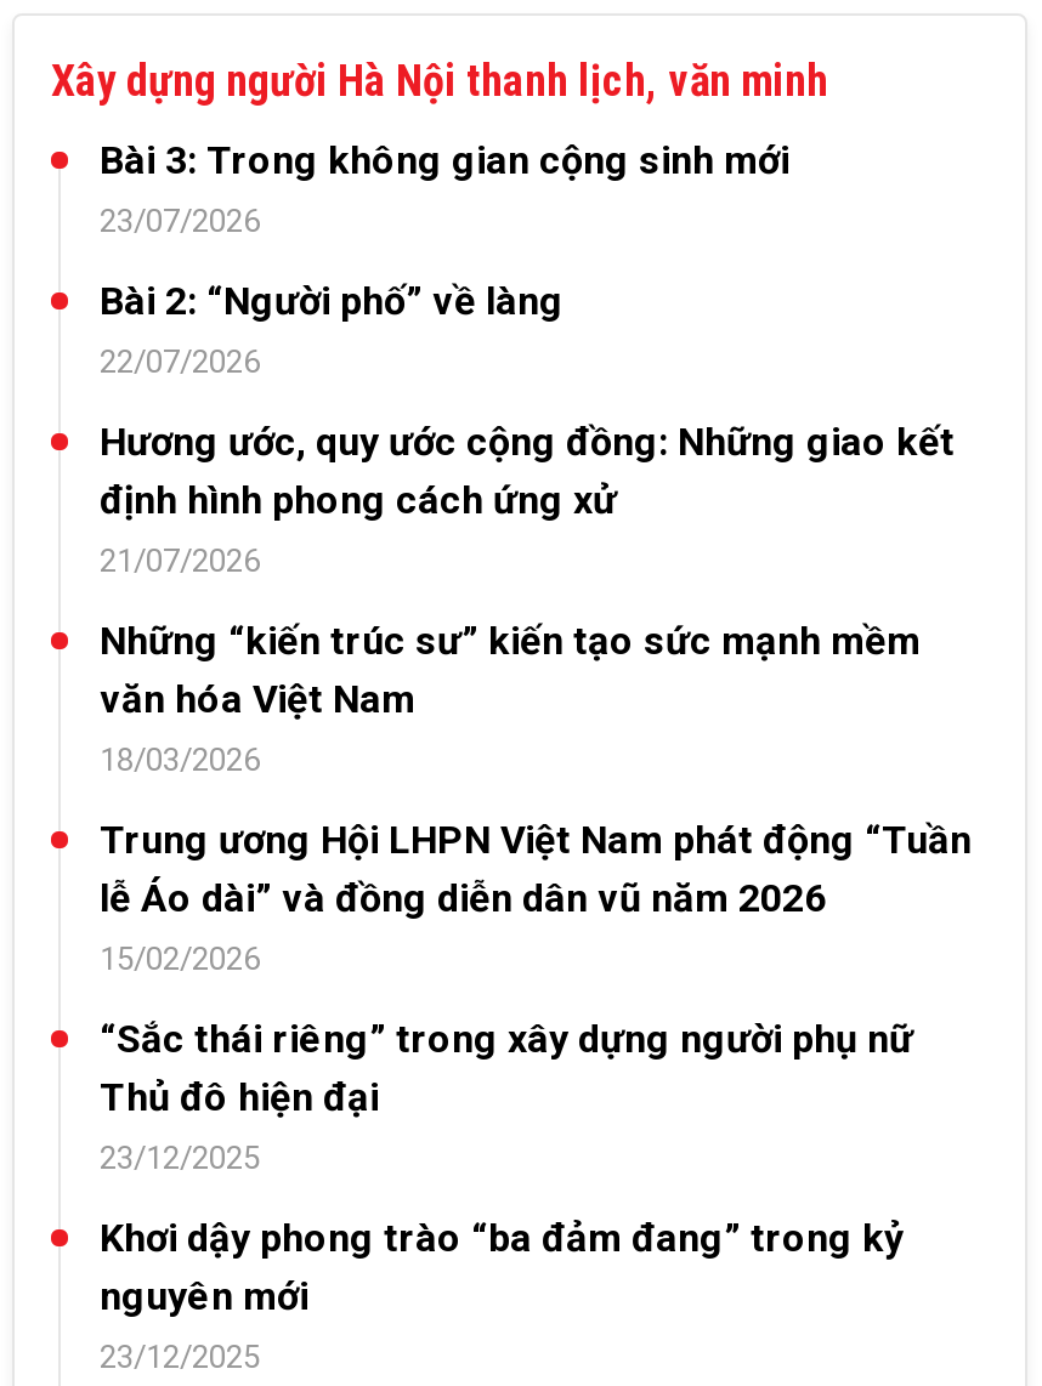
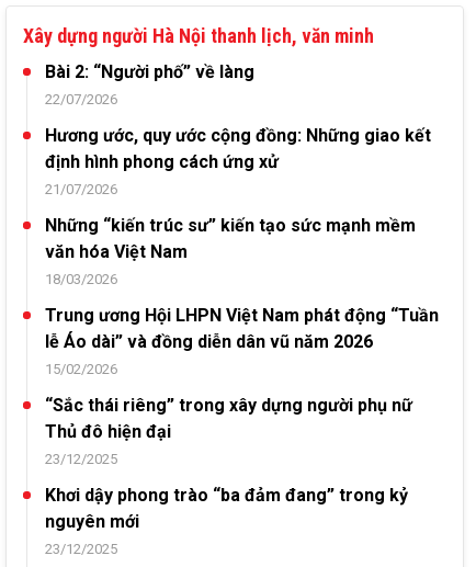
[100,137,789,239] Bài 3: Trong không gian cộng sinh mới | 23/07/2026 -> none

